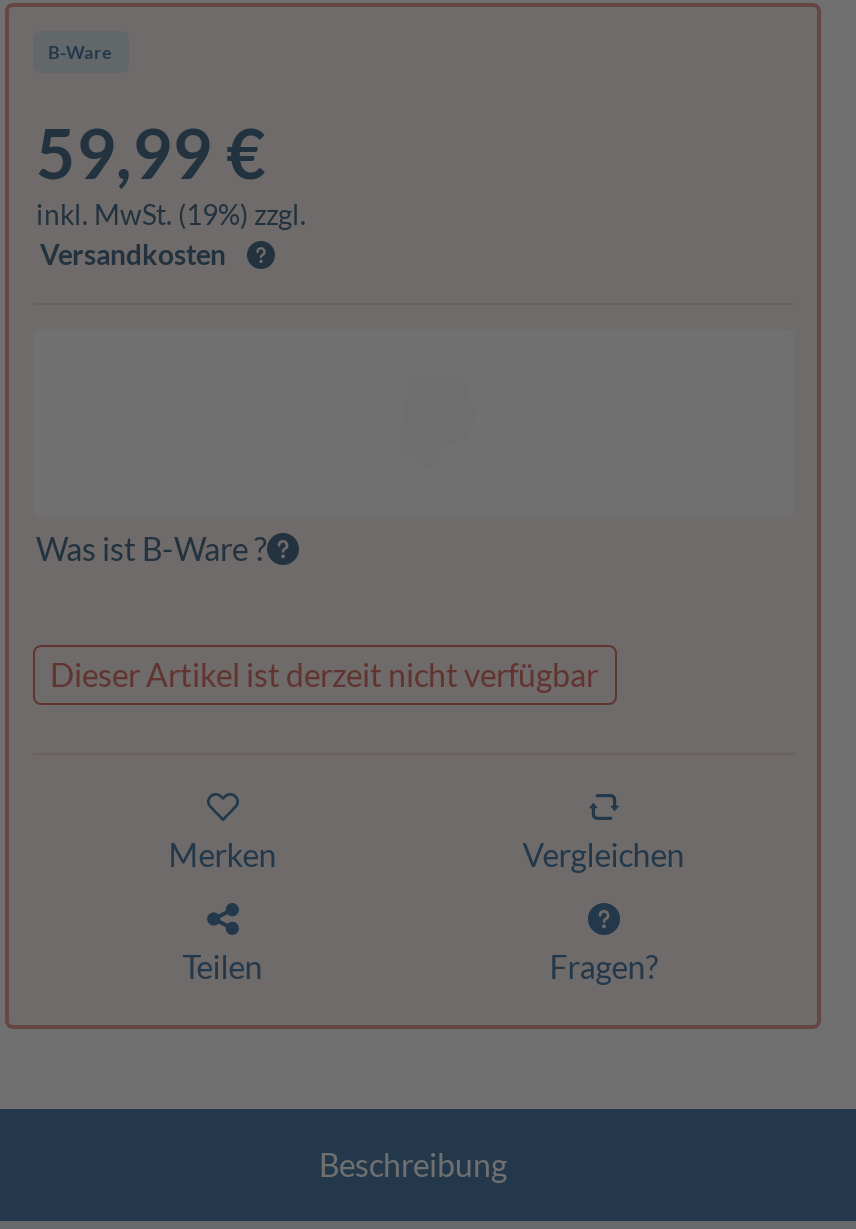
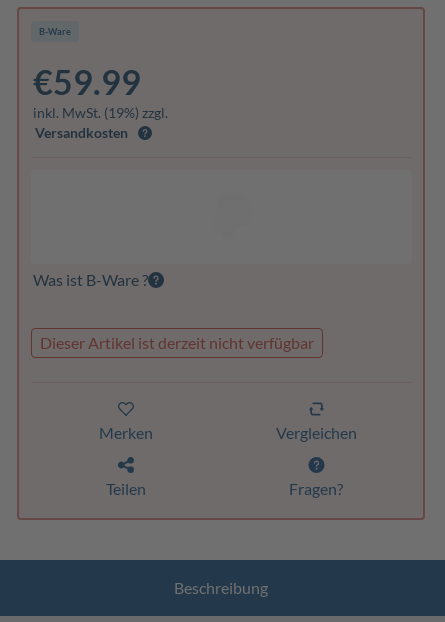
[36,110,266,192] 59,99 € -> [32,60,140,101] €59.99

